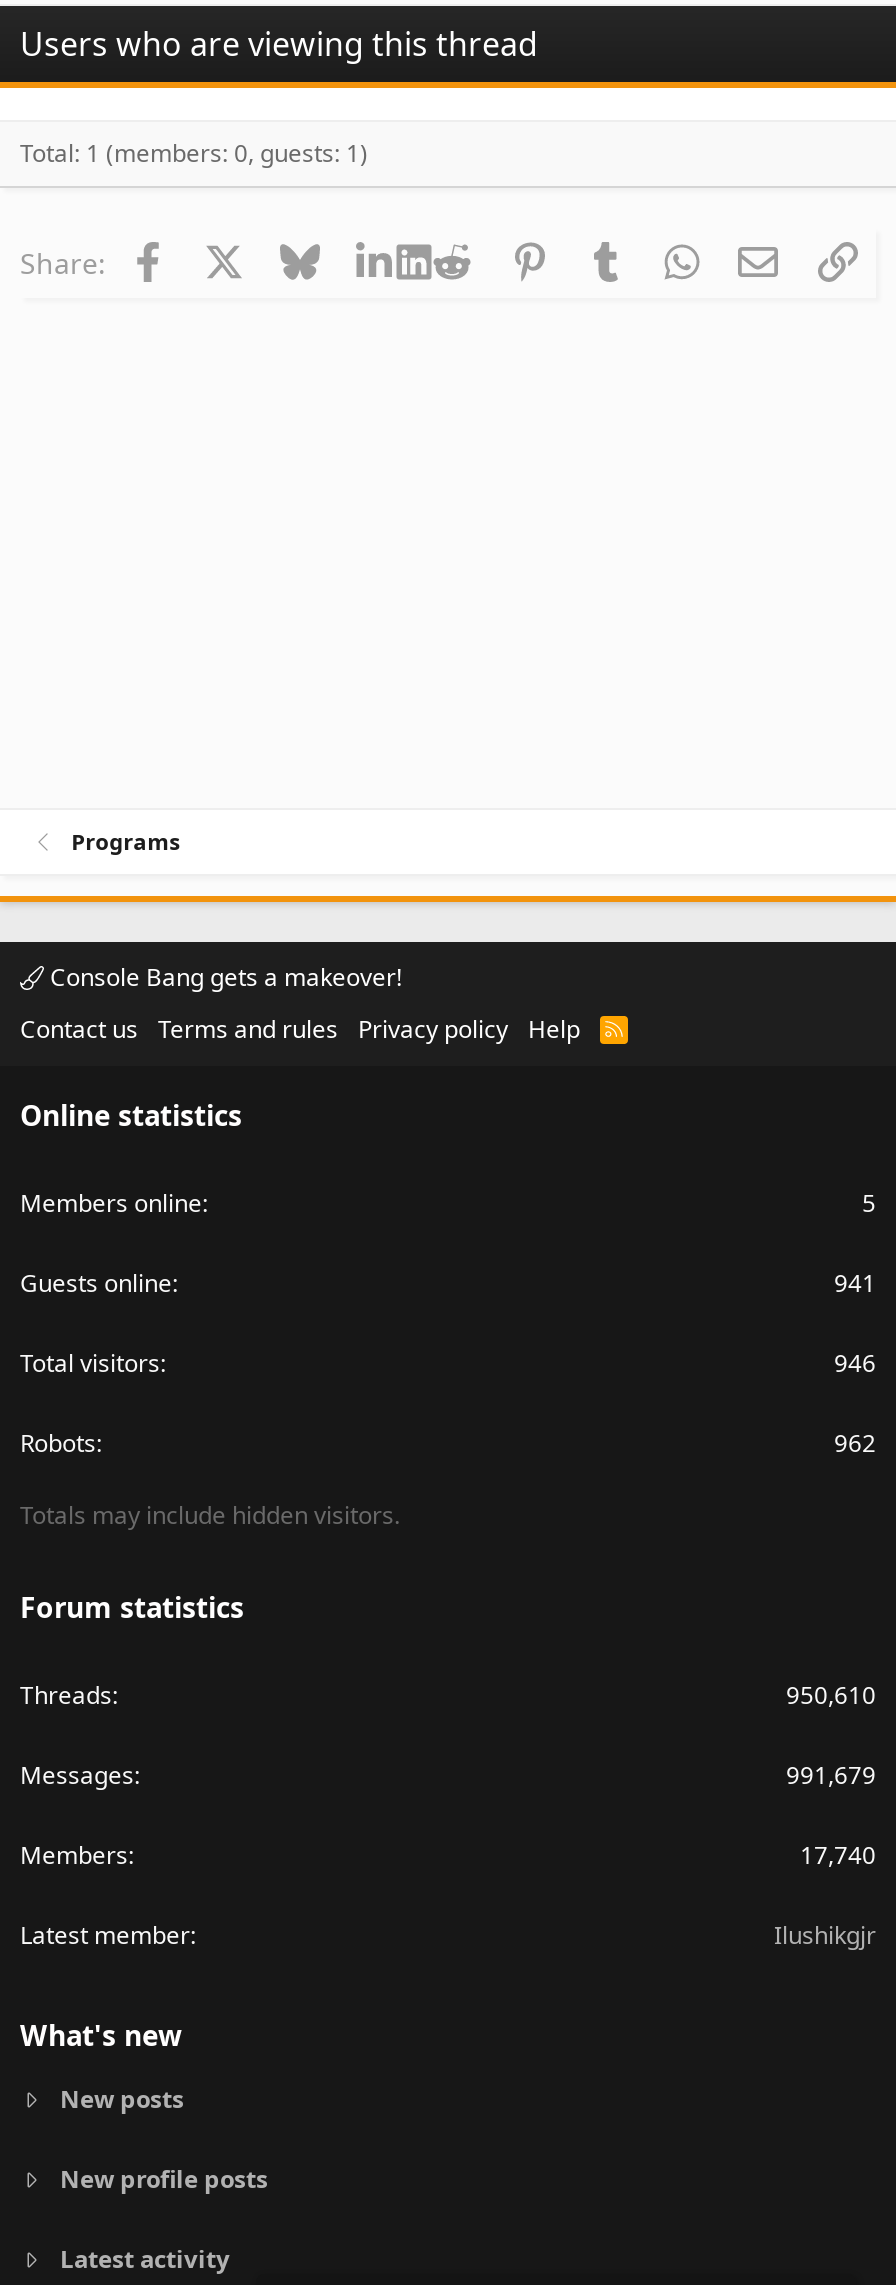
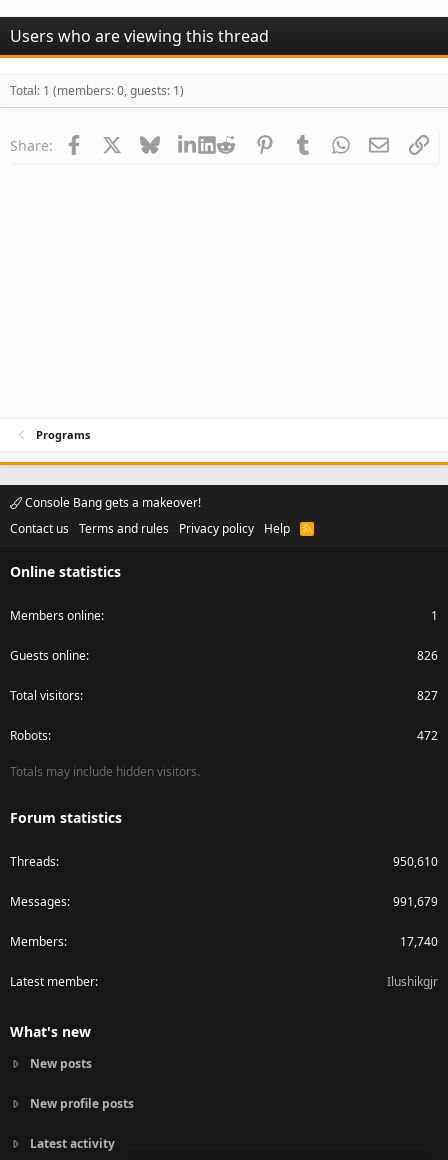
[862,1186,876,1220] 5 -> [431,607,438,624] 1
[834,1266,876,1300] 941 -> [417,647,438,664] 826
[834,1346,876,1380] 946 -> [417,687,438,704] 827
[834,1426,876,1460] 962 -> [417,727,438,744] 472

